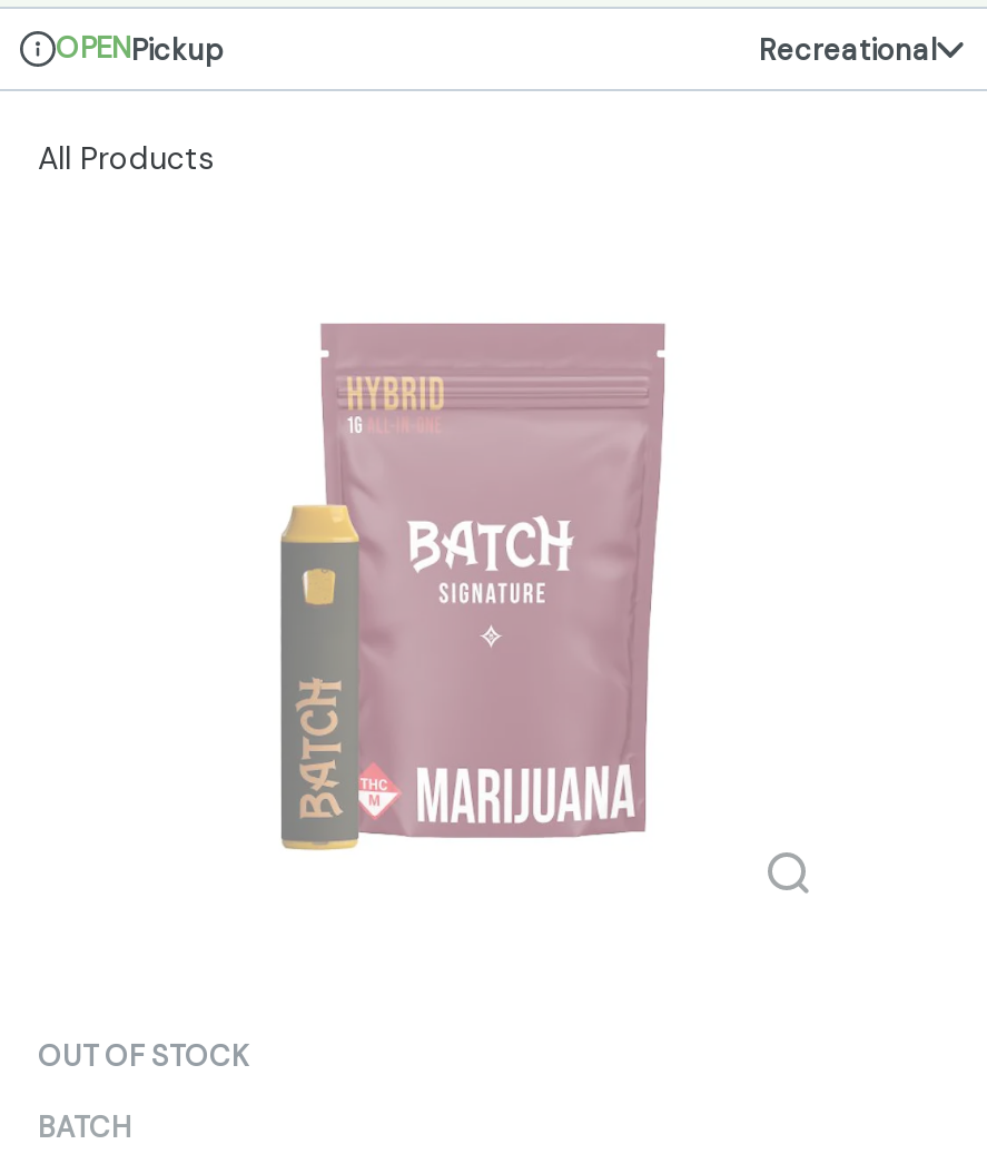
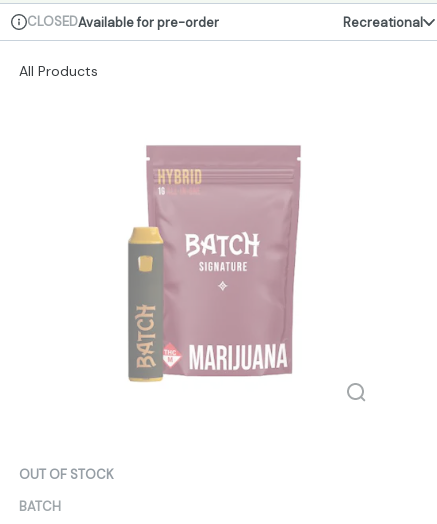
[56,29,223,68] OPENPickup -> [27,13,219,30] CLOSEDAvailable for pre-order

